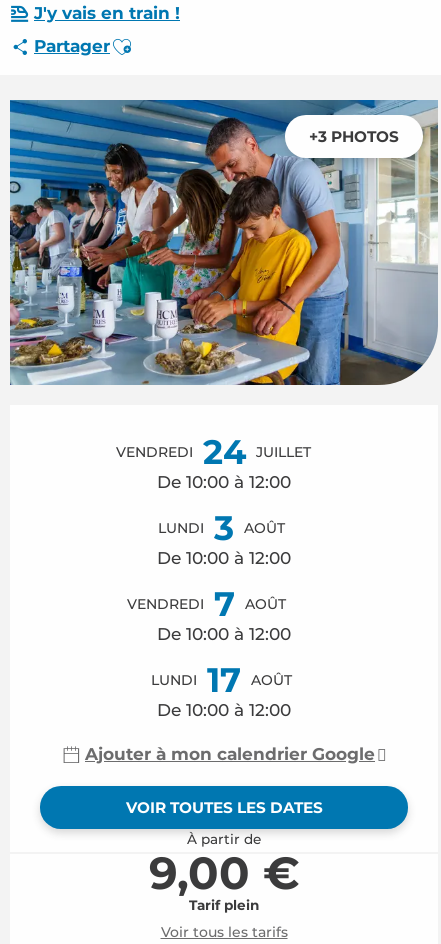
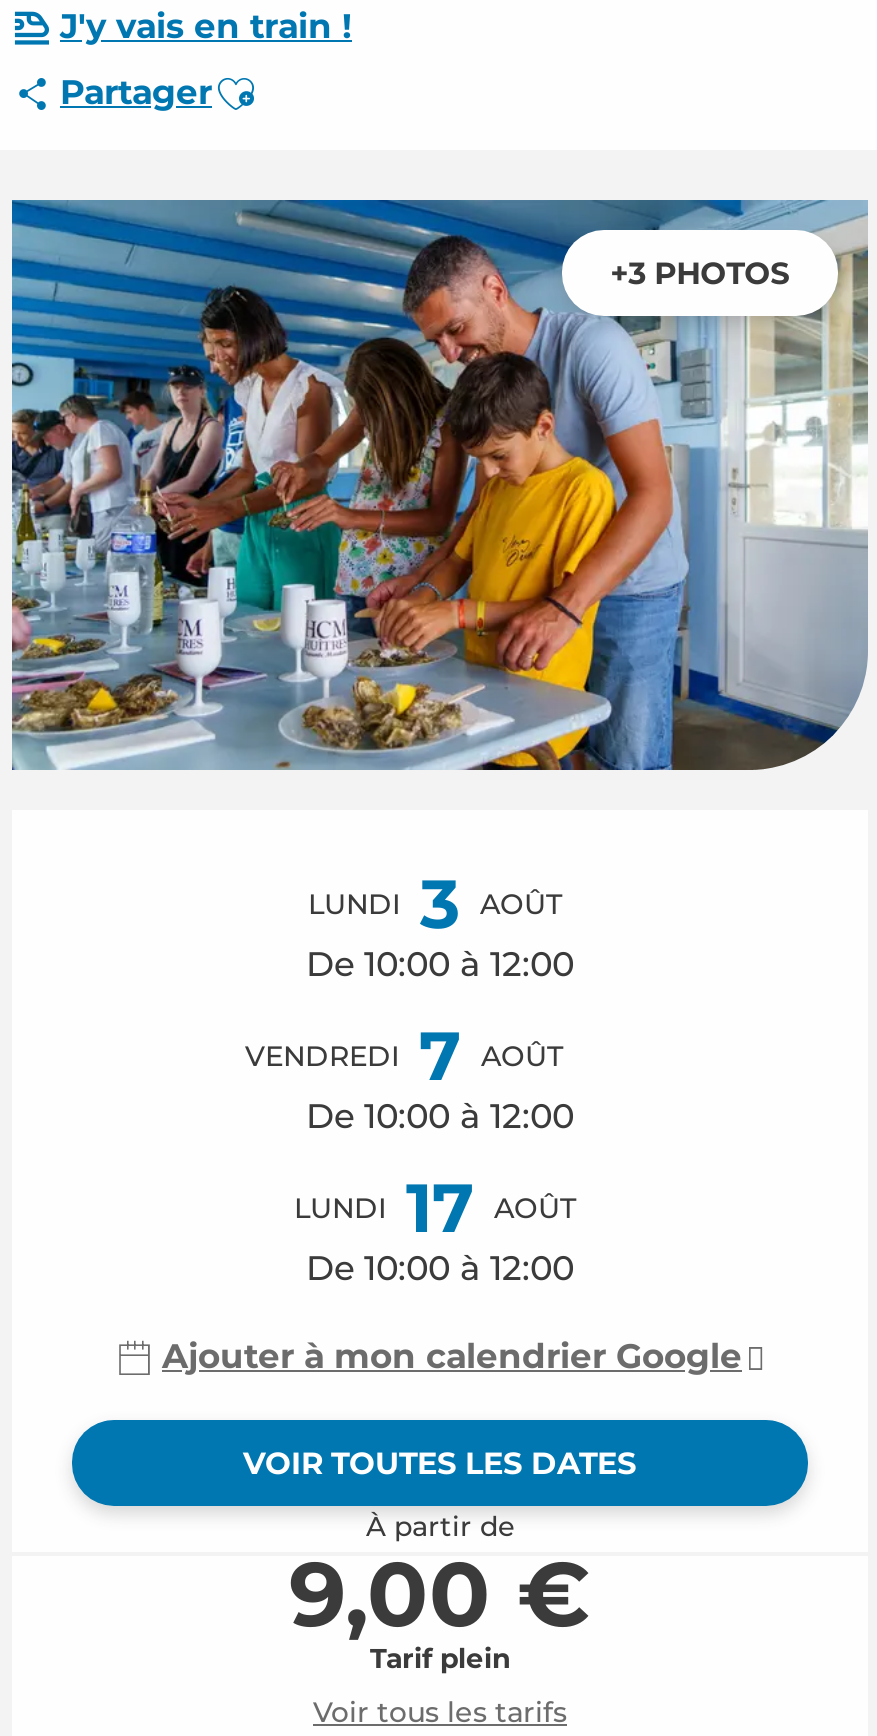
[115,431,310,492] VENDREDI 24 JUILLET | De 10:00 à 12:00 -> none

